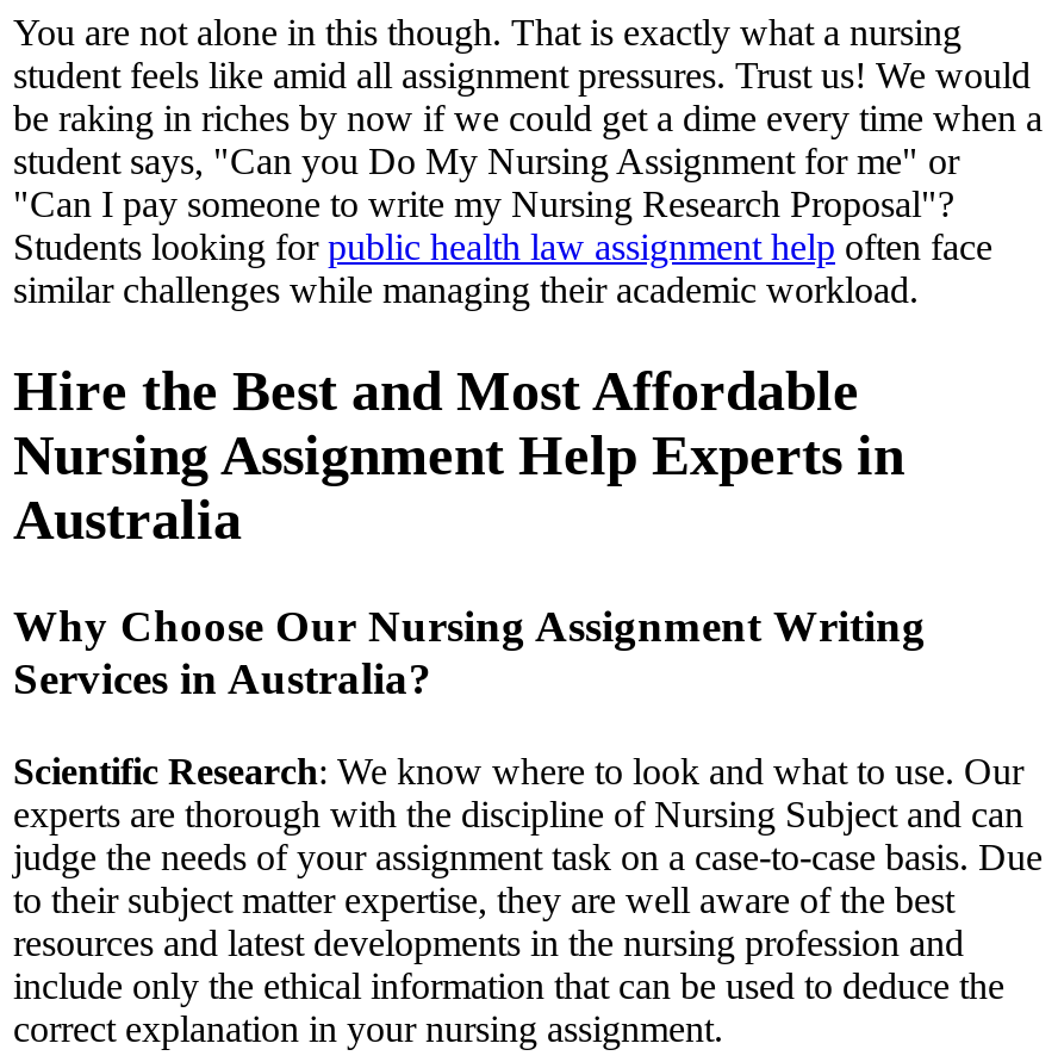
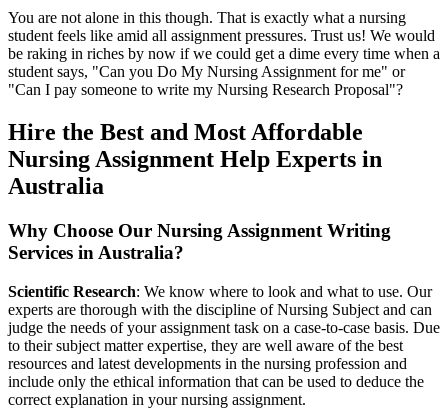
[13,227,992,310] Students looking for public health law assignment help often face | similar challenges while managing their academic workload. -> none

